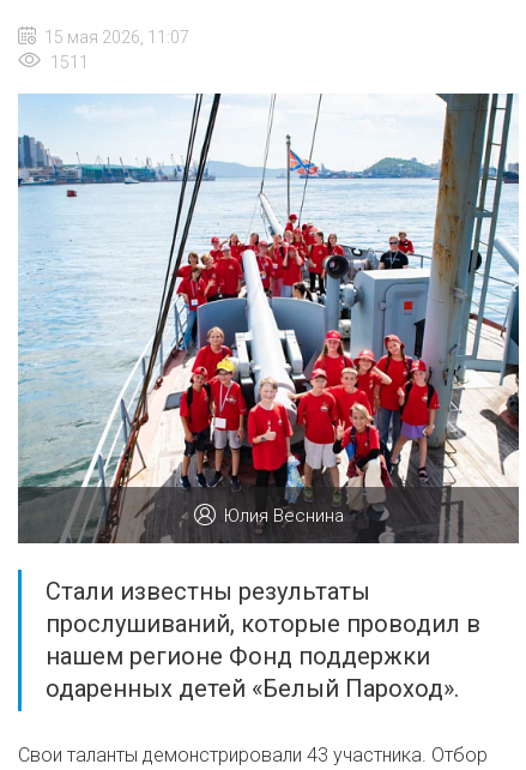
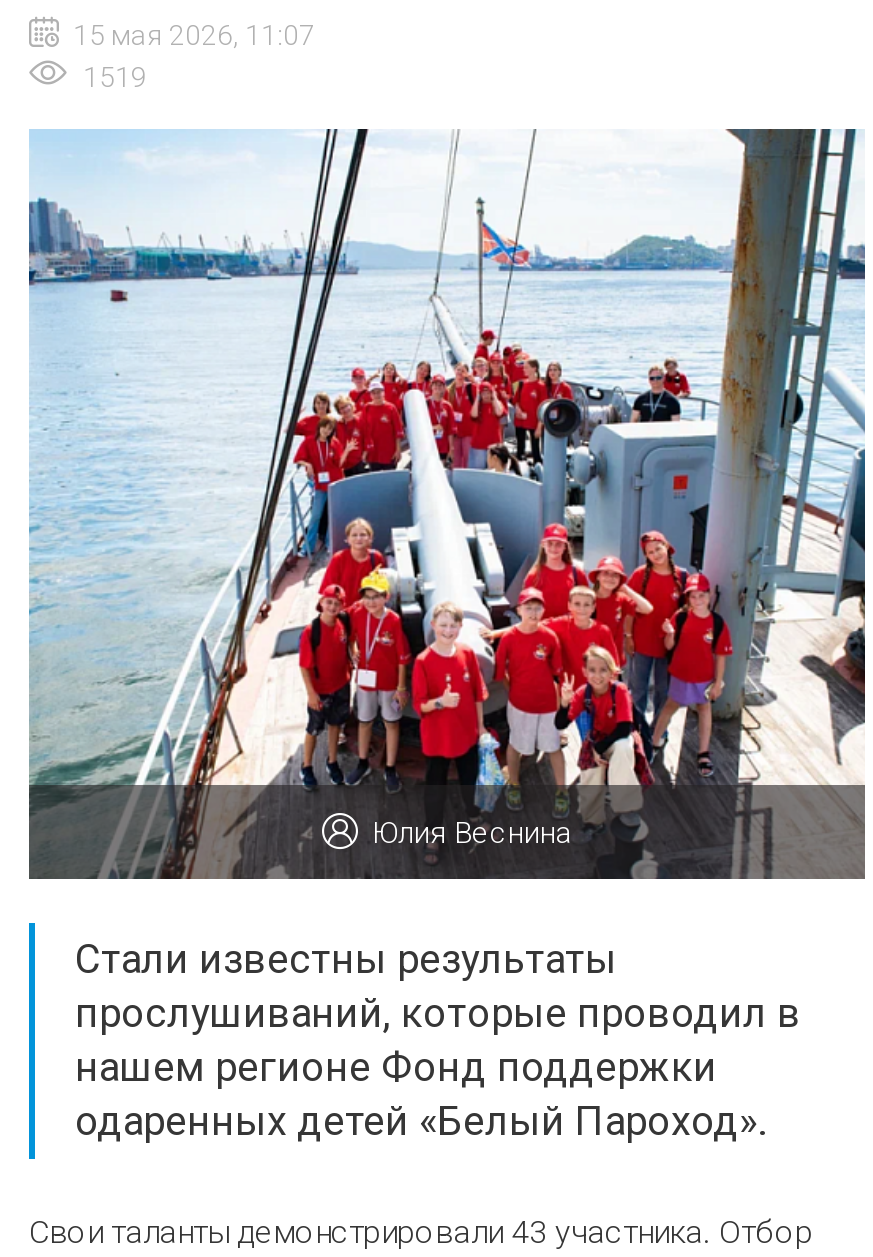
[47,53,89,72] 1511 -> [77,61,147,93] 1519

